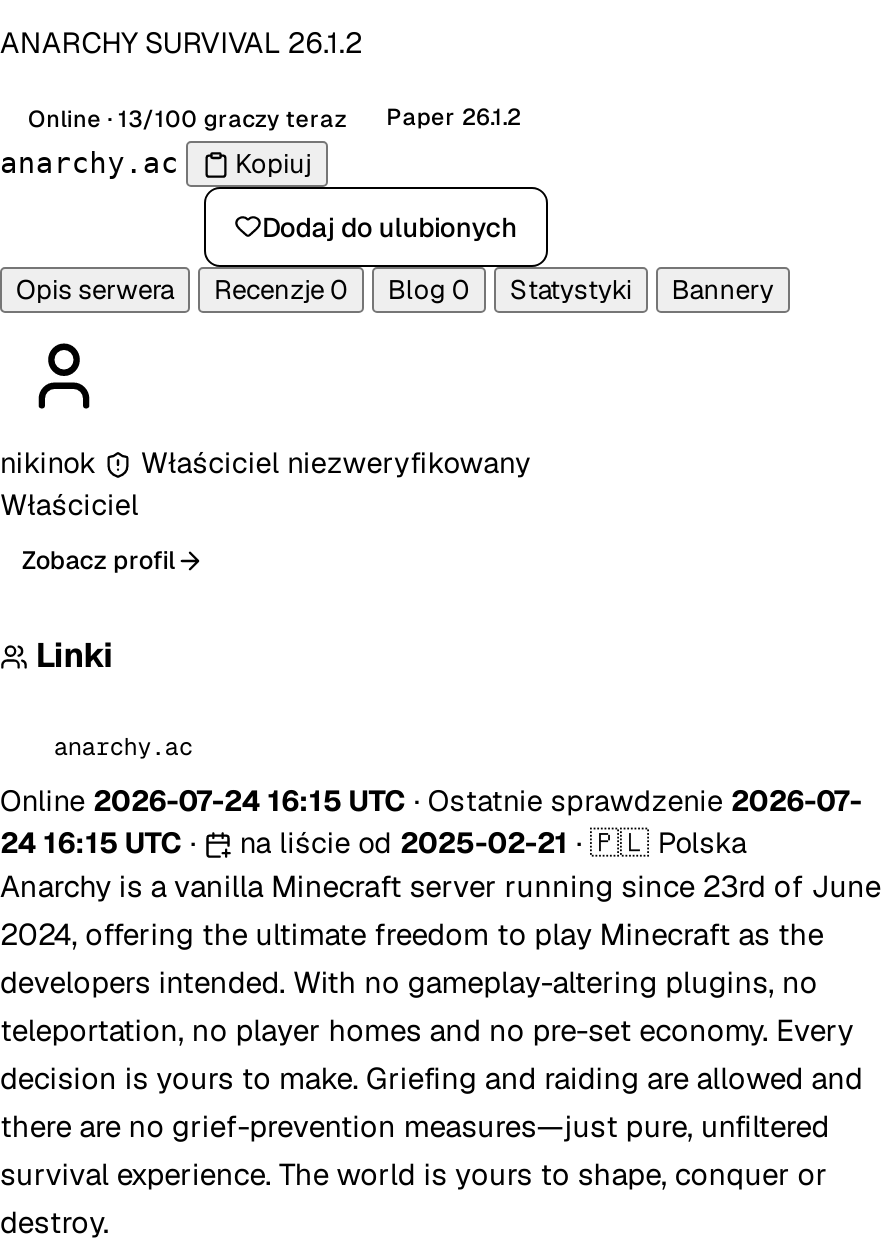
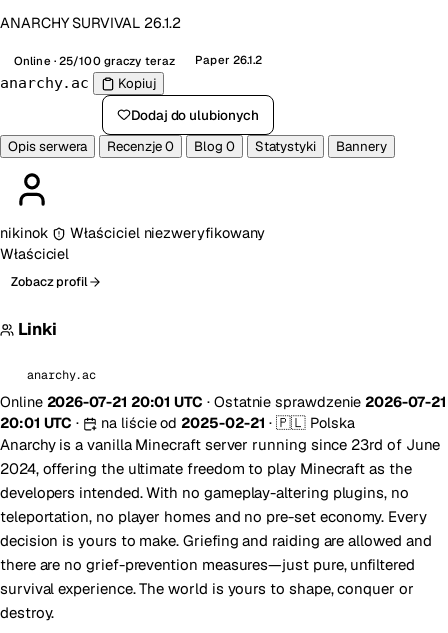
[28,103,346,133] Online · 13/100 graczy teraz -> [14,53,175,68] Online · 25/100 graczy teraz
[0,780,862,860] Online 2026-07-24 16:15 UTC · Ostatnie sprawdzenie 2026-07- | 24 16:15 UTC · -> [0,391,447,431] Online 2026-07-21 20:01 UTC · Ostatnie sprawdzenie 2026-07-21 | 20:01 UTC ·

